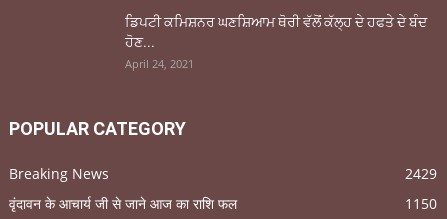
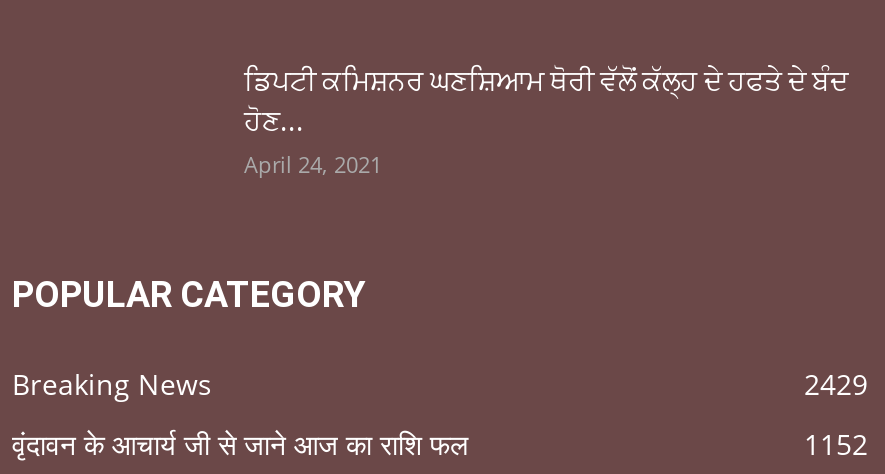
[405,194,437,213] 1150 -> [804,425,868,463] 1152

